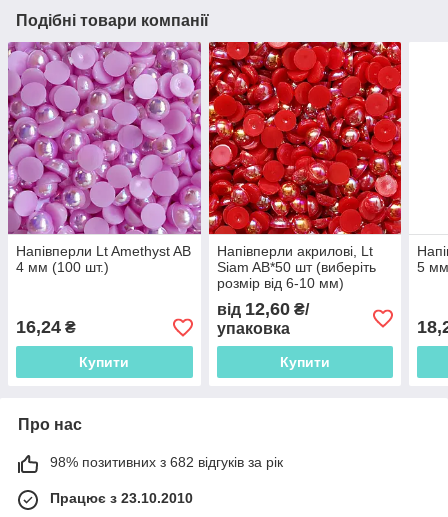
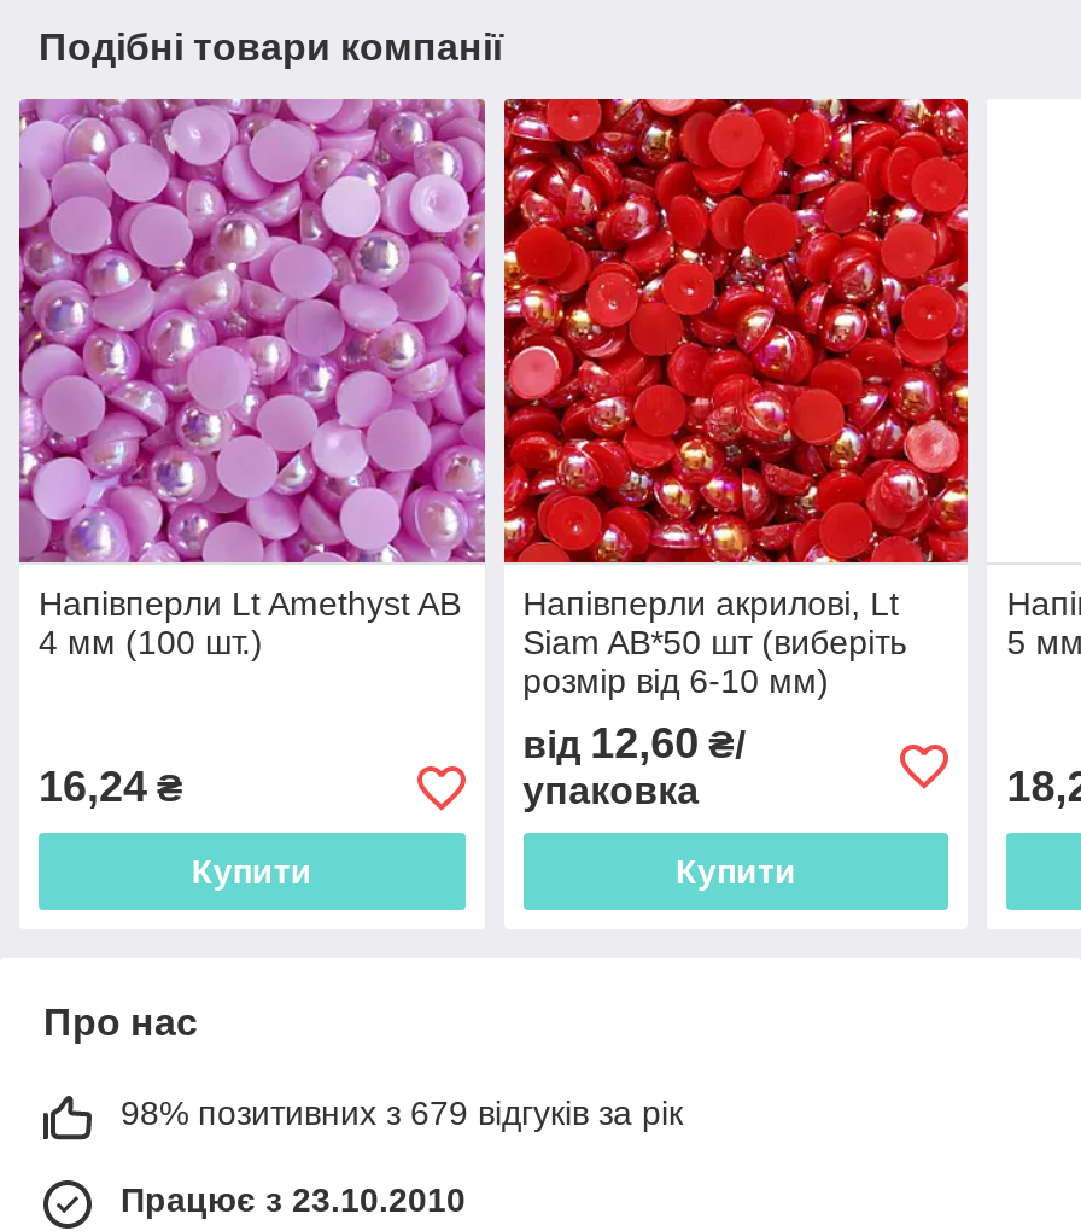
[50,454,283,470] 98% позитивних з 682 відгуків за рік -> [121,1095,683,1133] 98% позитивних з 679 відгуків за рік

